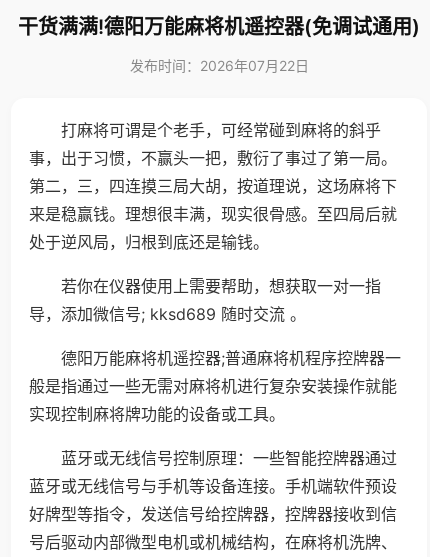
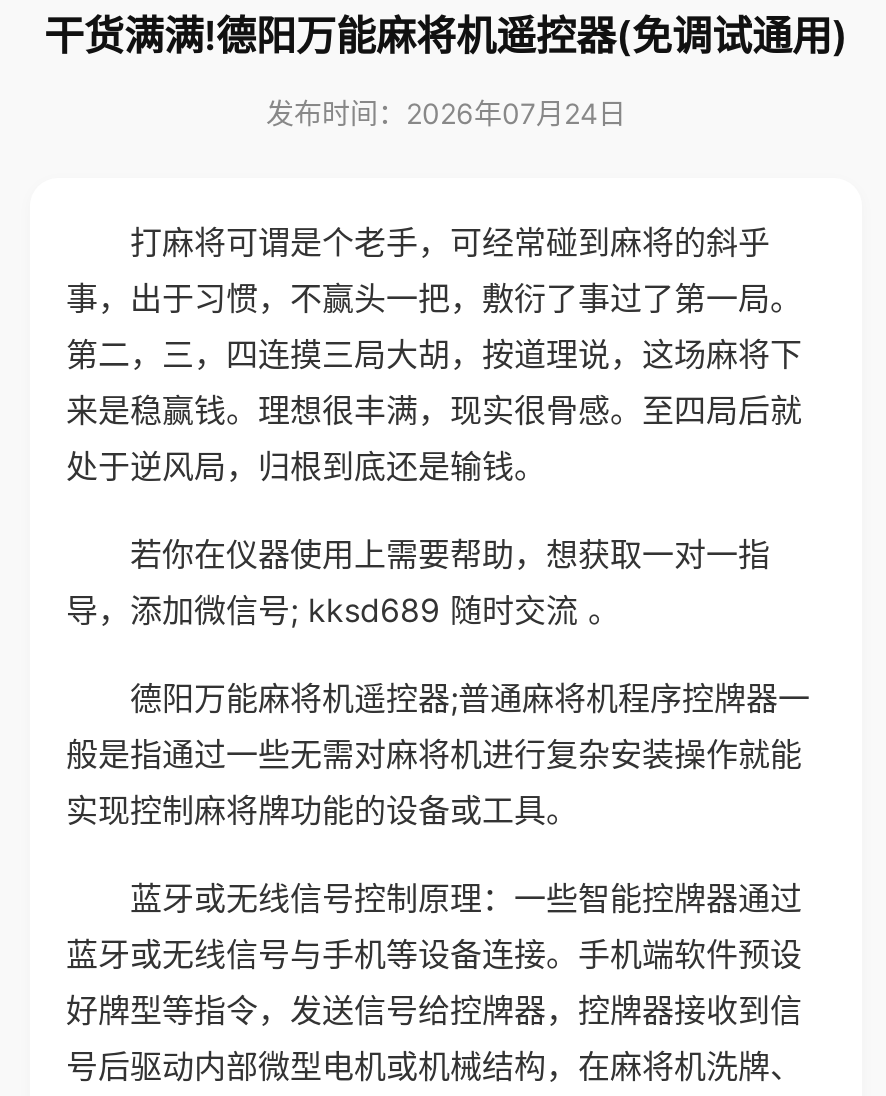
[129,57,308,74] 发布时间：2026年07月22日 -> [266,96,626,130] 发布时间：2026年07月24日

